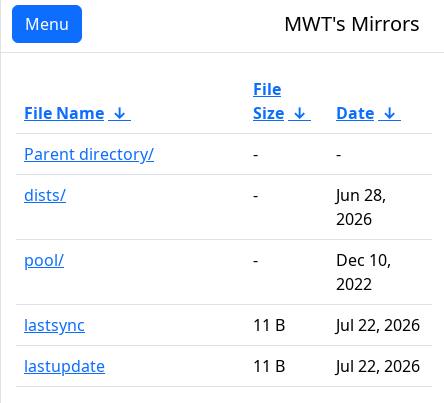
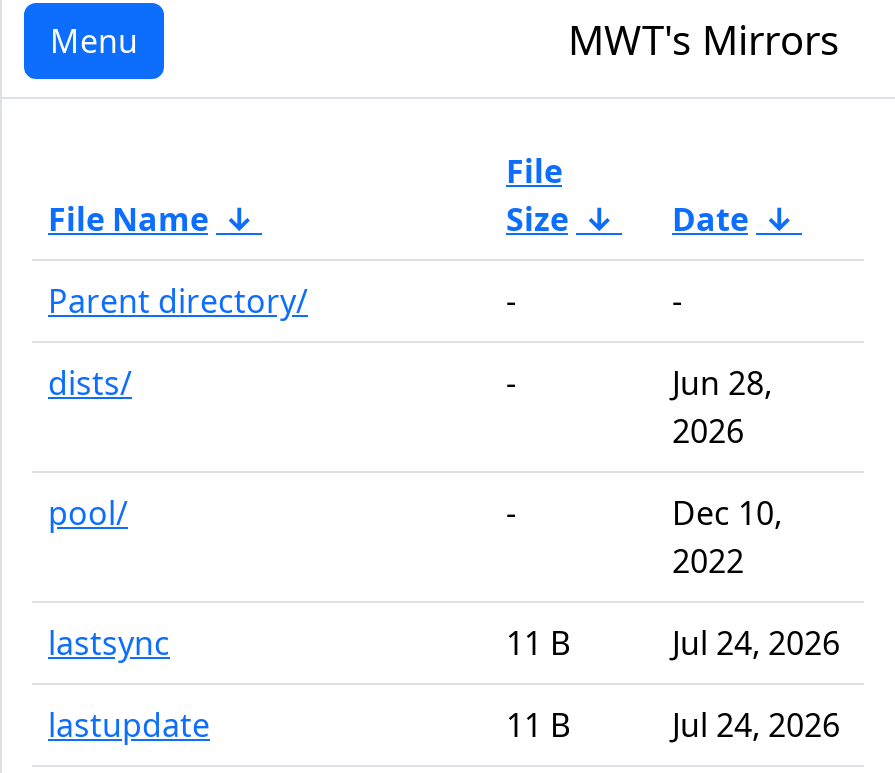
[336,314,420,336] Jul 22, 2026 -> [672,621,840,665] Jul 24, 2026
[336,355,420,377] Jul 22, 2026 -> [672,703,840,747] Jul 24, 2026

